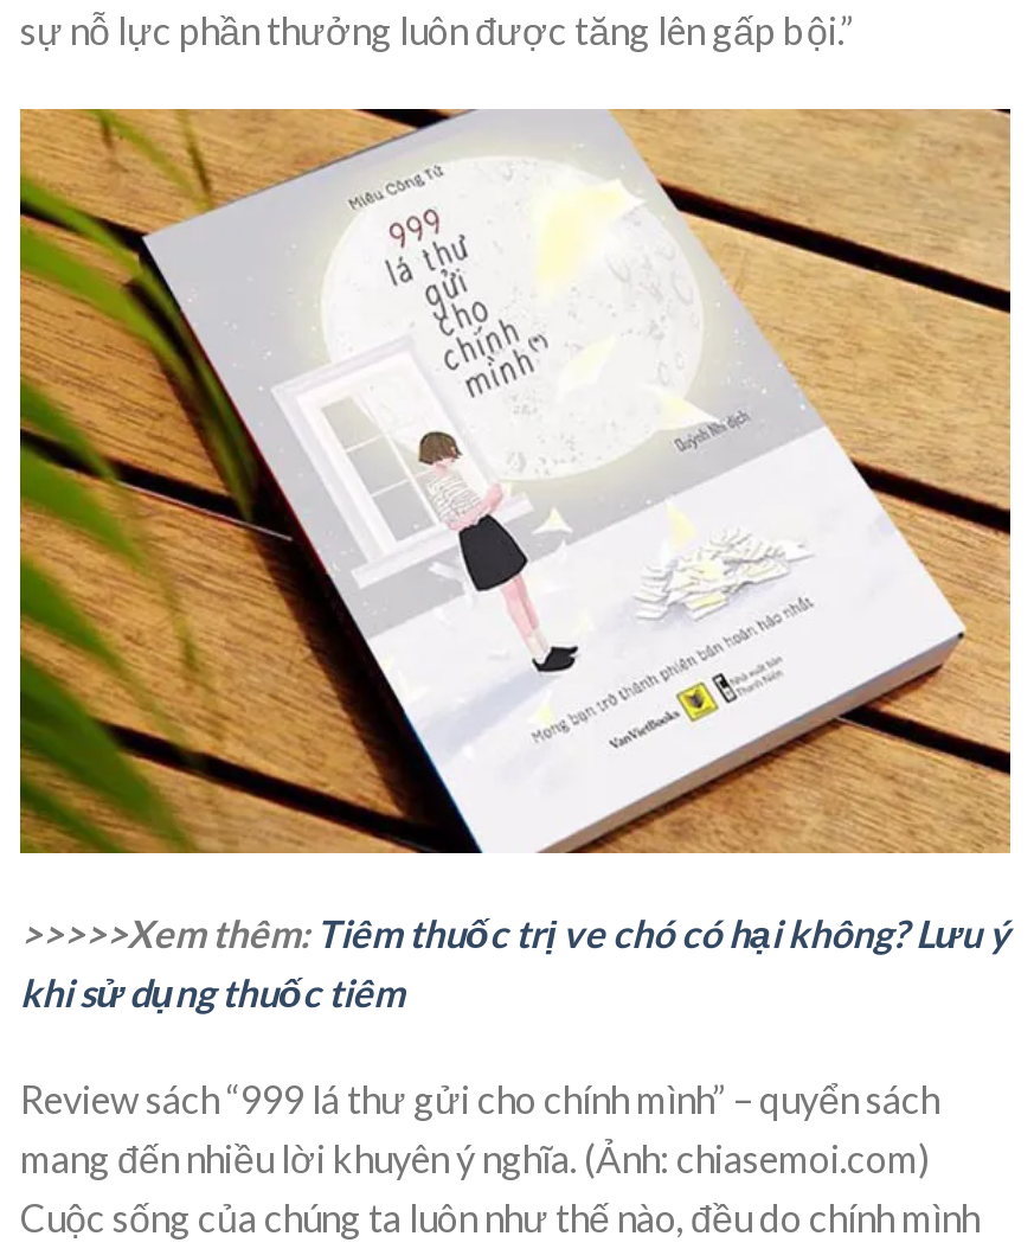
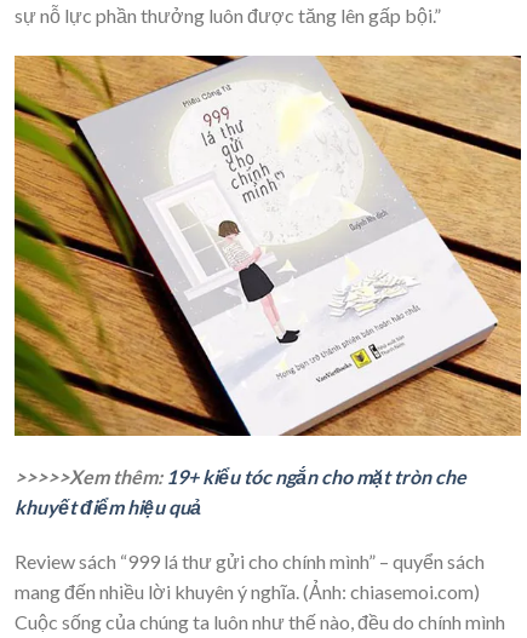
[20,909,1010,1013] >>>>>Xem thêm: Tiêm thuốc trị ve chó có hại không? Lưu ý | khi sử dụng thuốc tiêm -> [15,464,466,518] >>>>>Xem thêm: 19+ kiểu tóc ngắn cho mặt tròn che | khuyết điểm hiệu quả

